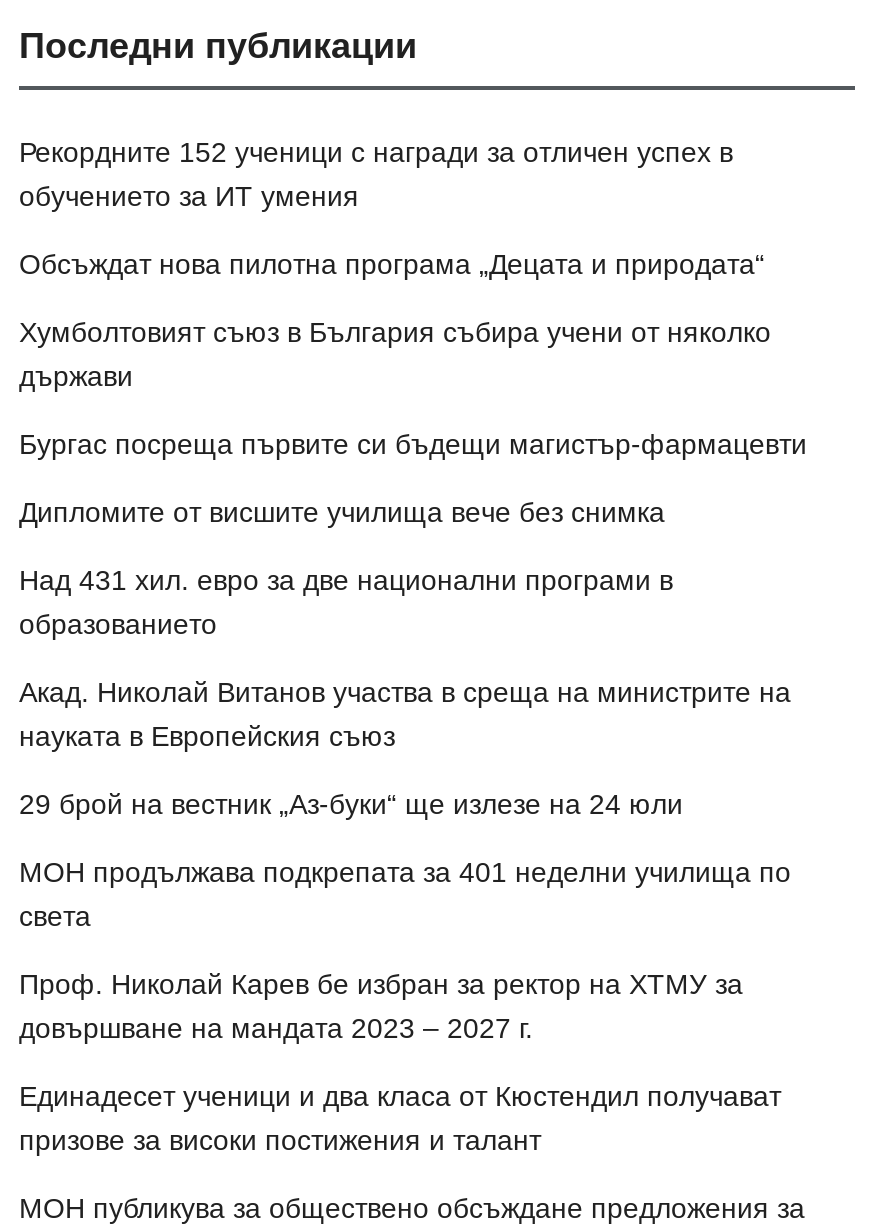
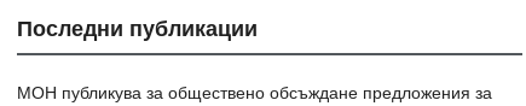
[19,136,807,1156] Рекордните 152 ученици с награди за отличен успех в | обучението за ИТ умения | Обсъждат нова пилотна програма „Децата и природата“ | Хумболтовият съюз в България събира учени от няколко | държави | Бургас посреща първите си бъдещи магистър-фармацевти | Дипломите от висшите училища вече без снимка | Над 431 хил. евро за две национални програми в | образованието | Акад. Николай Витанов участва в среща на министрите на | науката в Европейския съюз | 29 брой на вестник „Аз-буки“ ще излезе на 24 юли | МОН продължава подкрепата за 401 неделни училища по | света | Проф. Николай Карев бе избран за ректор на ХТМУ за | довършване на мандата 2023 – 2027 г. | Единадесет ученици и два класа от Кюстендил получават | призове за високи постижения и талант -> none

